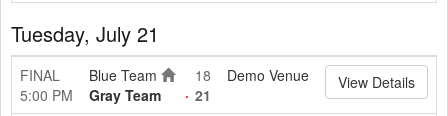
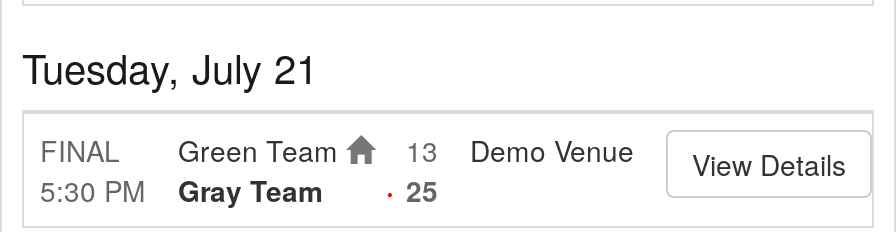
[89,65,157,85] Blue Team -> [178,129,338,169] Green Team
[195,65,211,85] 18 -> [406,129,438,169] 13
[20,85,73,105] 5:00 PM -> [40,169,146,209] 5:30 PM
[195,85,211,105] 21 -> [406,169,438,209] 25

